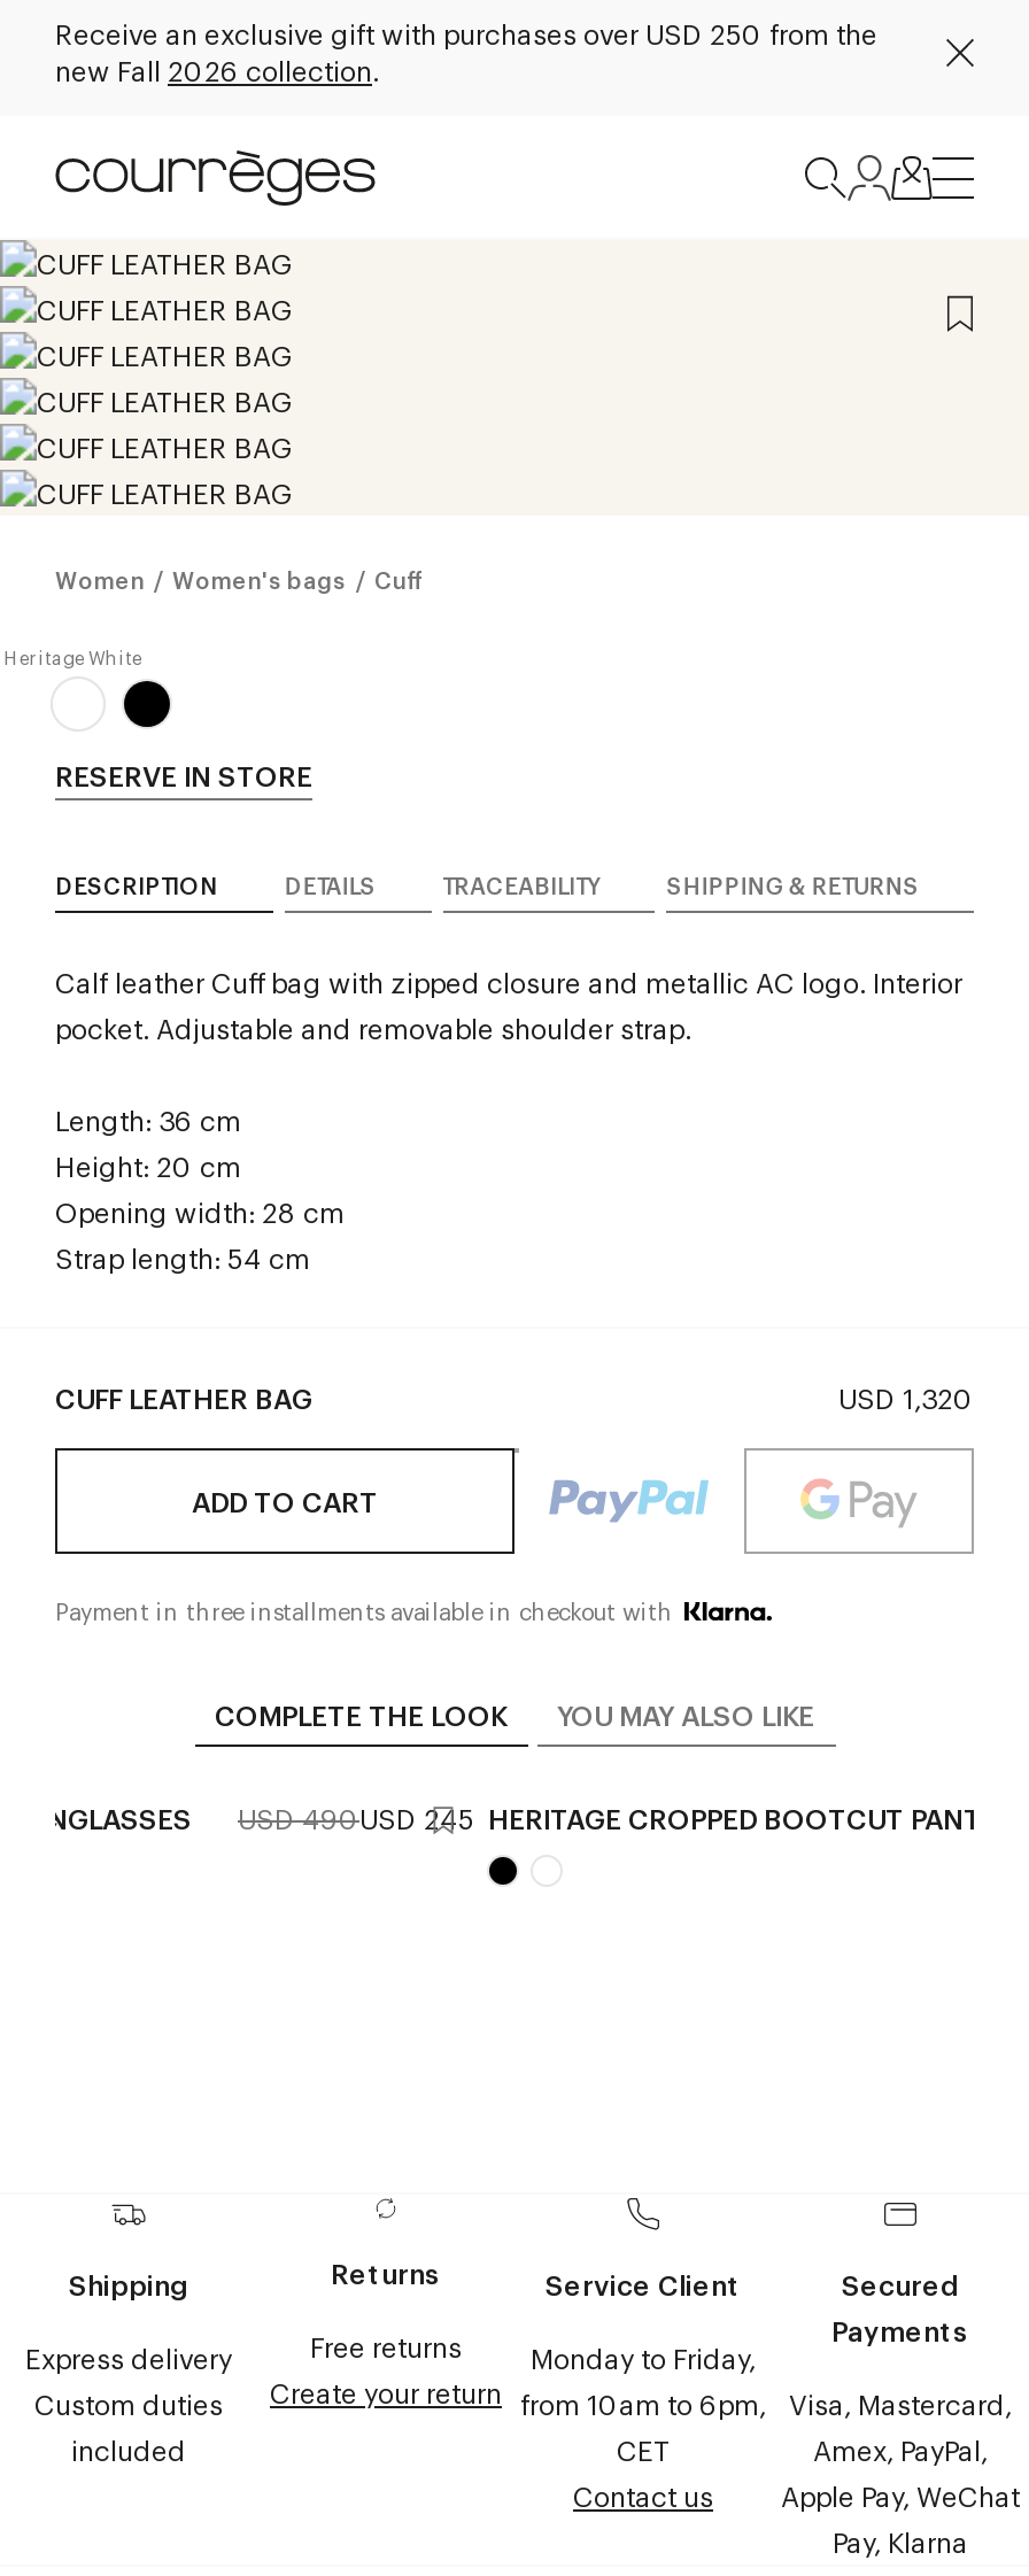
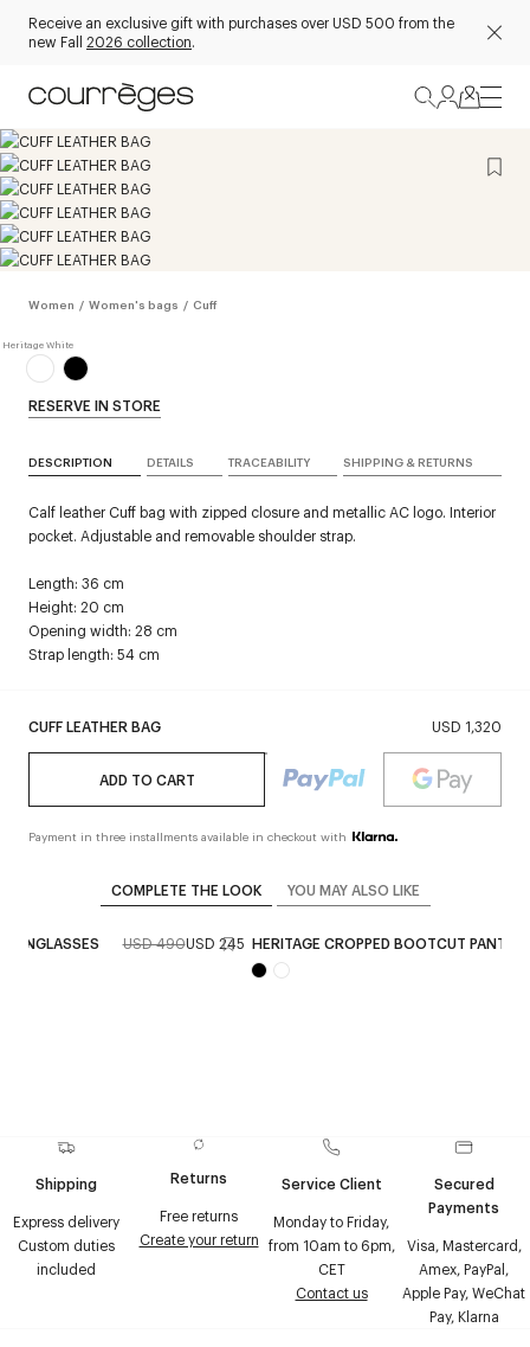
[55,14,877,51] Receive an exclusive gift with purchases over USD 250 from the -> [28,12,454,31] Receive an exclusive gift with purchases over USD 500 from the

